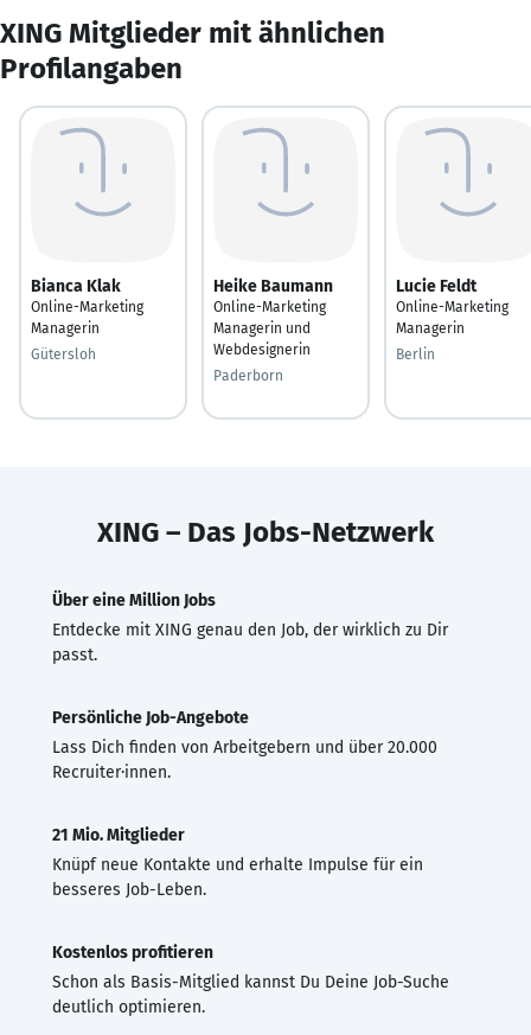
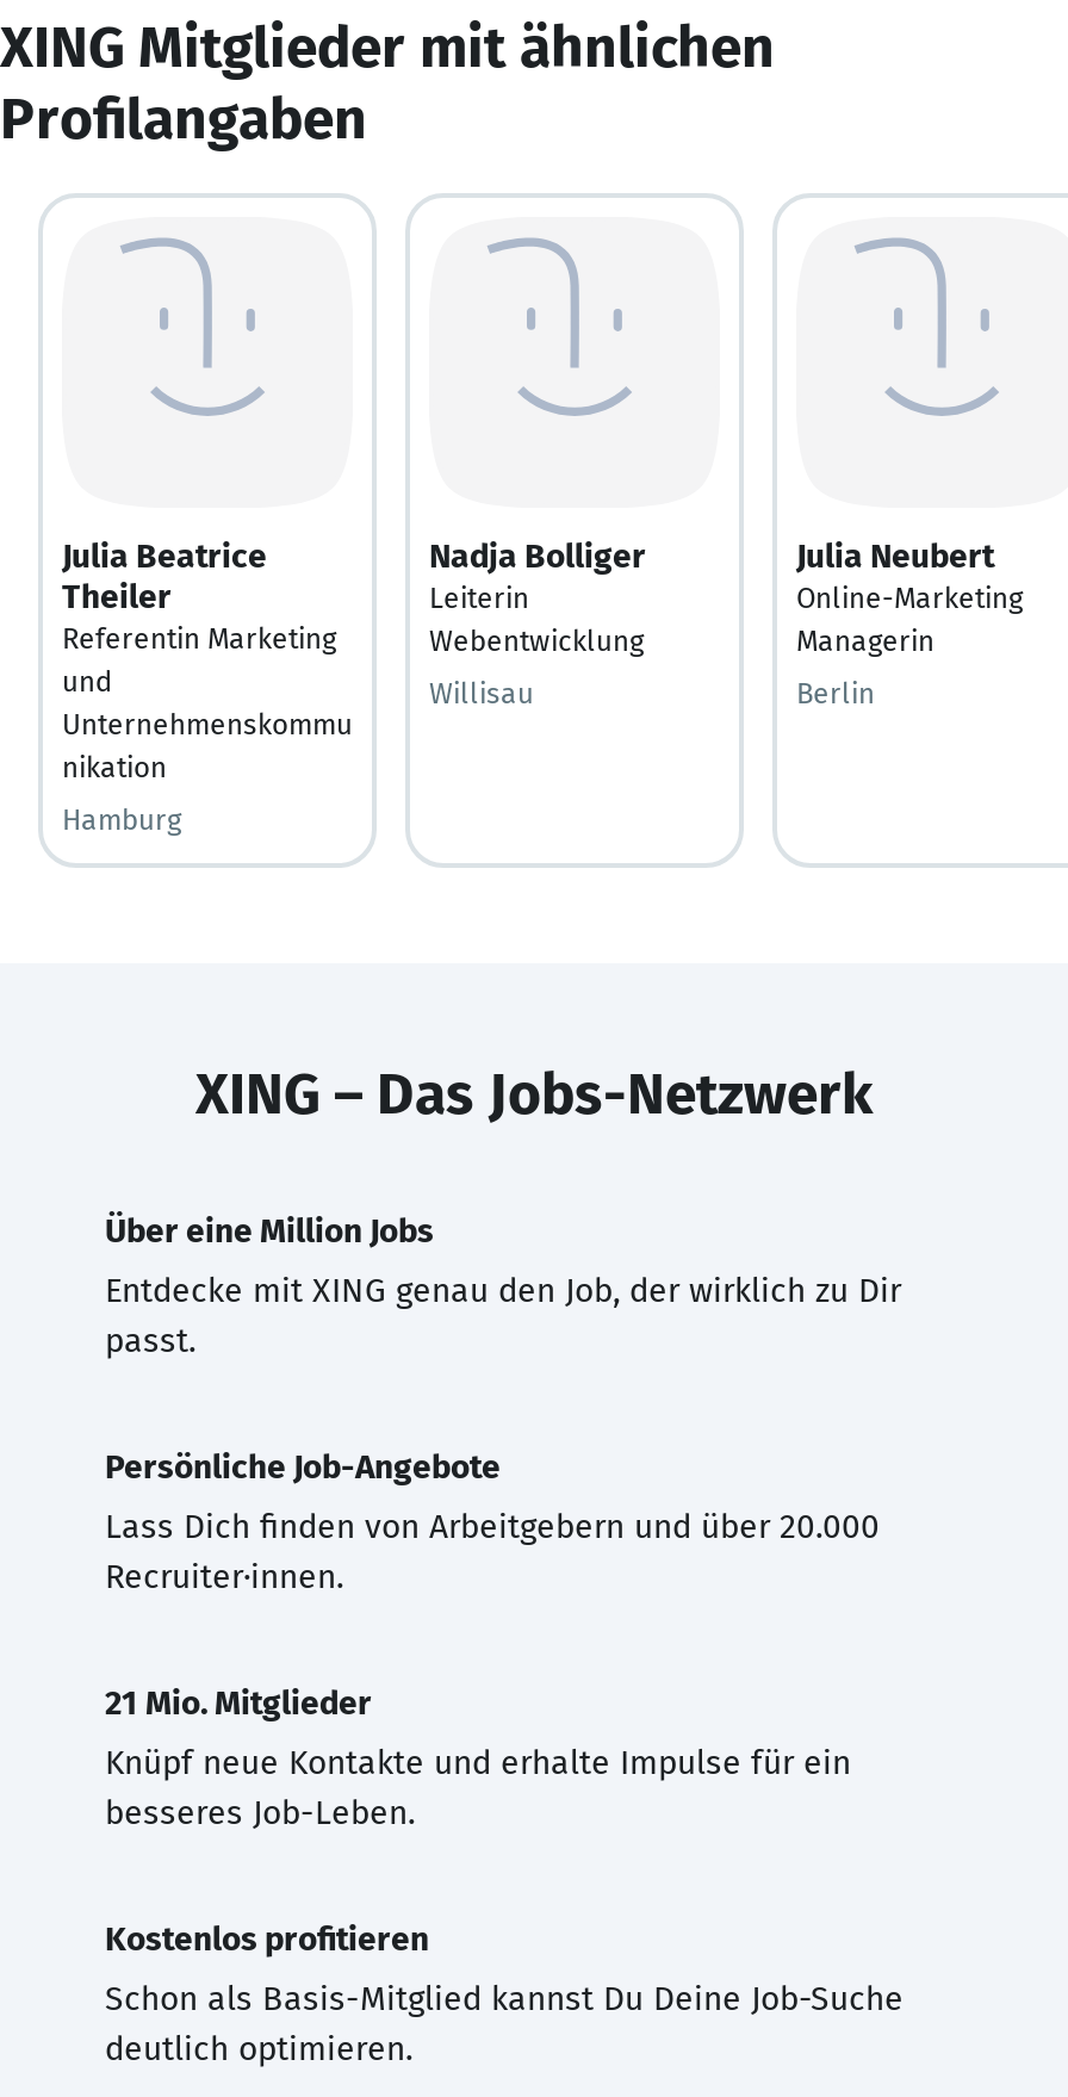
[31,276,143,336] Bianca Klak | Online-Marketing | Managerin -> [62,535,353,783] Julia Beatrice | Theiler | Referentin Marketing | und | Unternehmenskommu | nikation
[213,276,333,357] Heike Baumann | Online-Marketing | Managerin und | Webdesignerin -> [429,535,646,657] Nadja Bolliger | Leiterin | Webentwicklung
[396,276,476,296] Lucie Feldt -> [796,535,994,576] Julia Neubert
[31,346,96,362] Gütersloh -> [62,802,181,836] Hamburg
[213,367,283,384] Paderborn -> [429,676,534,709] Willisau

